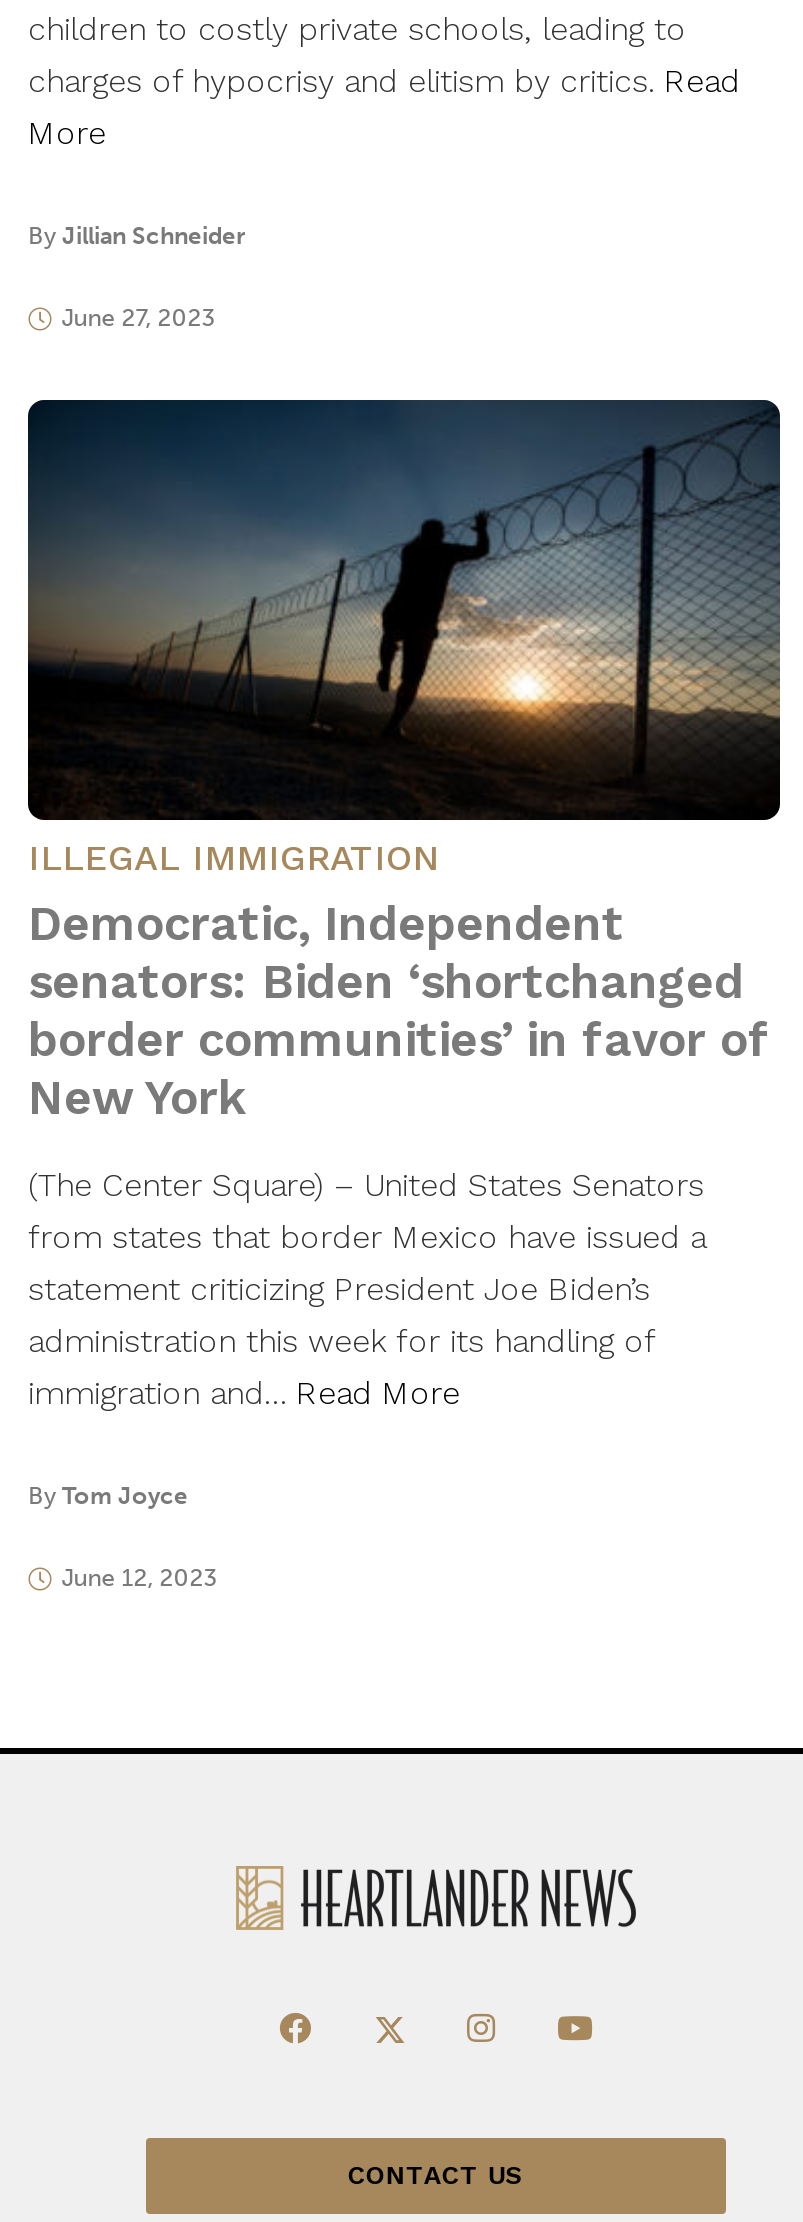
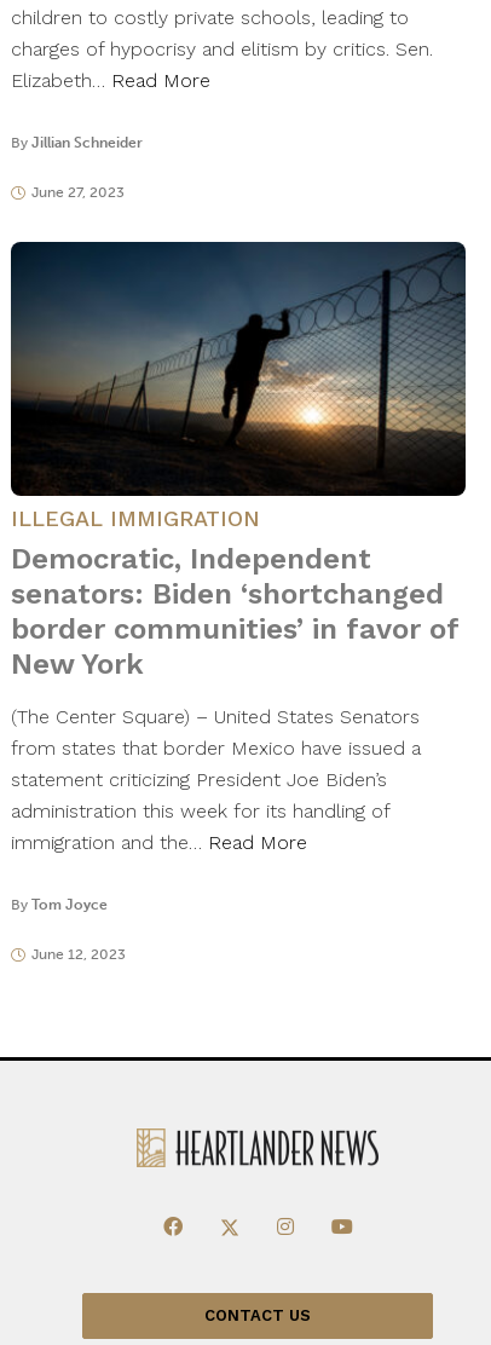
[28,62,740,152] charges of hypocrisy and elitism by critics. Read | More -> [11,38,433,92] charges of hypocrisy and elitism by critics. Sen. | Elizabeth… Read More
[28,1374,460,1412] immigration and… Read More -> [11,831,307,854] immigration and the… Read More

